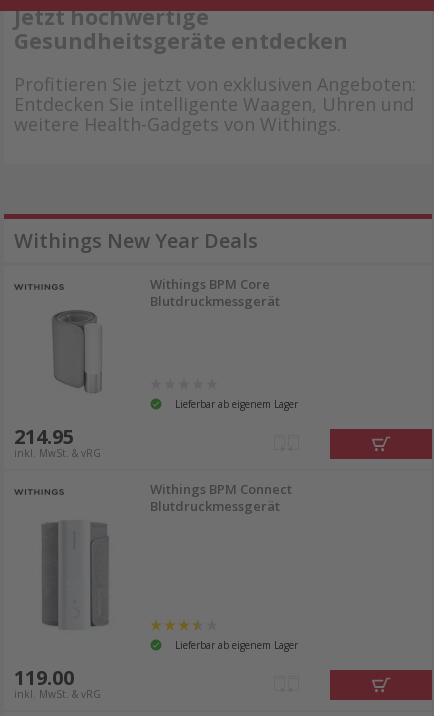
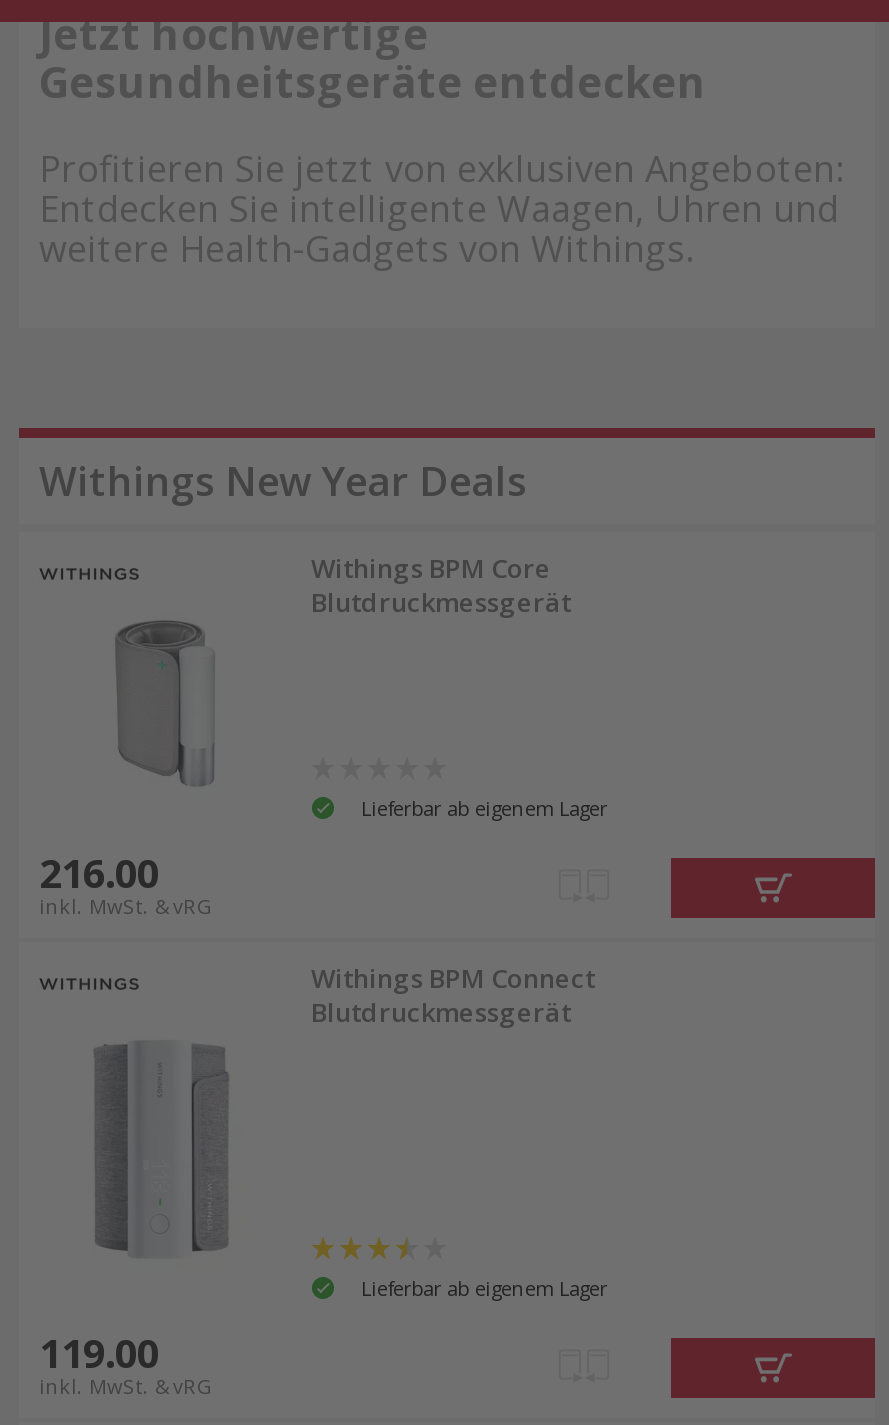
[14,423,74,450] 214.95 -> [39,846,159,900] 216.00

